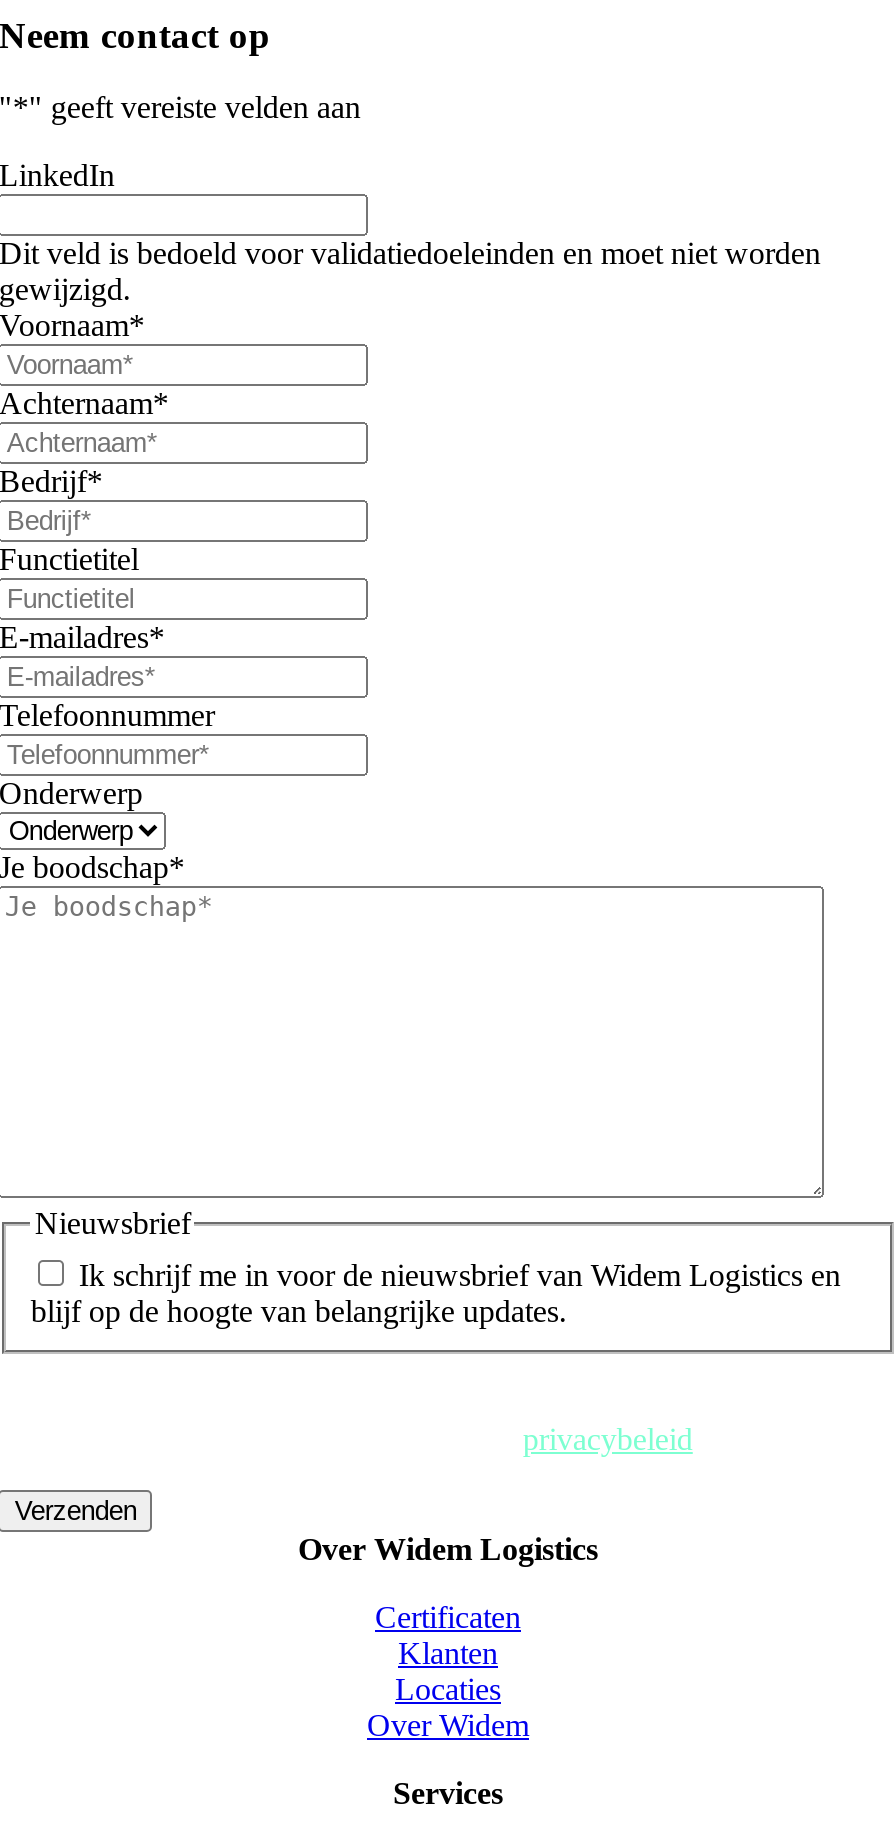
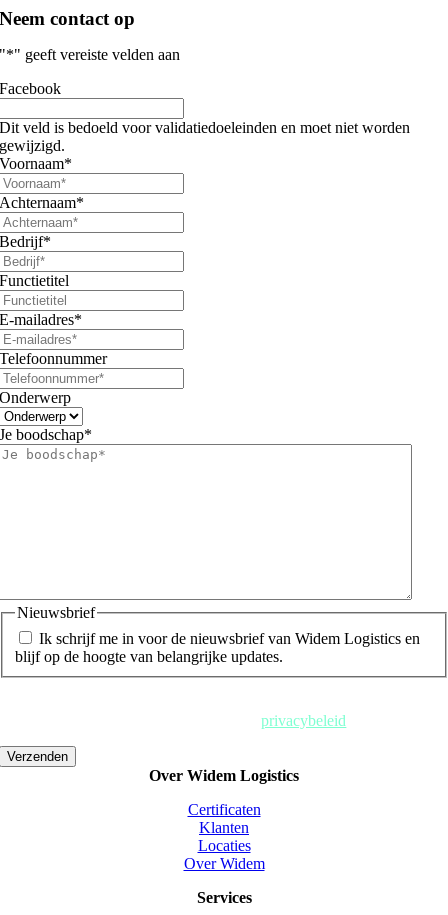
[0,158,115,192] LinkedIn -> [0,80,61,97] Facebook

